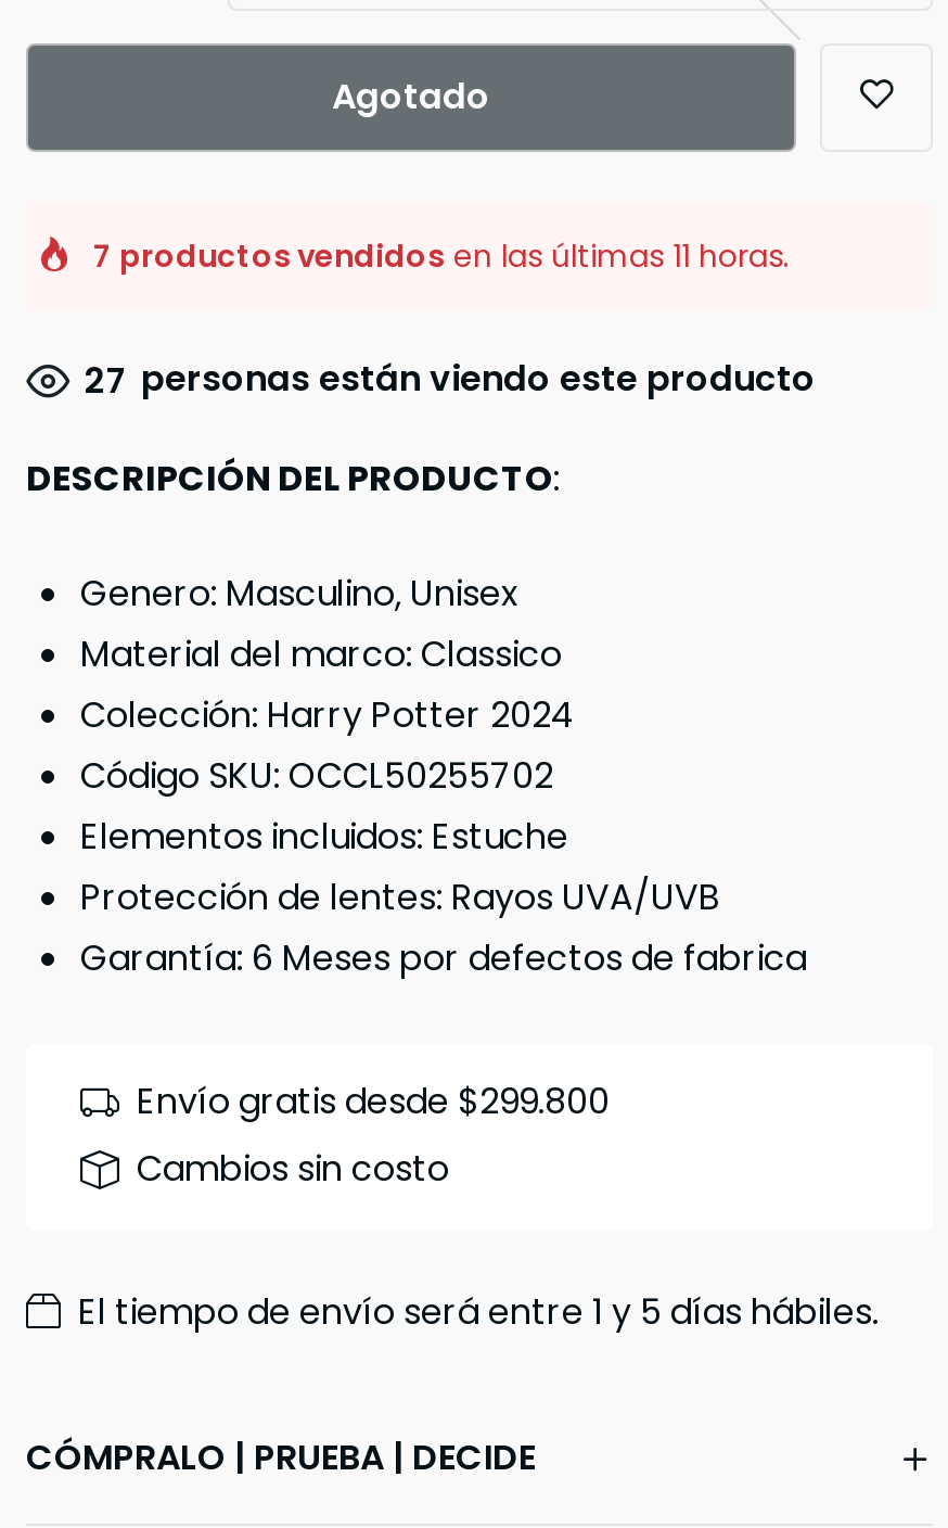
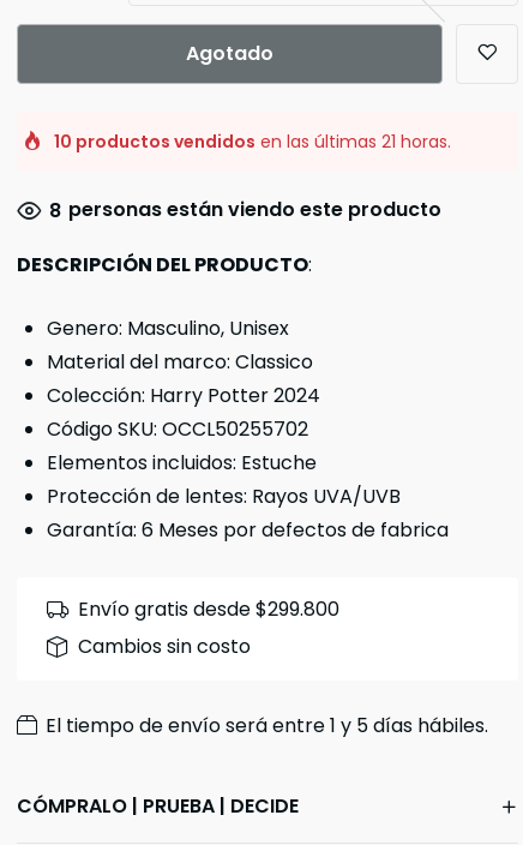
[93,235,790,278] 7 productos vendidos en las últimas 11 horas. -> [54,130,451,154] 10 productos vendidos en las últimas 21 horas.
[85,354,816,407] 27 personas están viendo este producto -> [49,196,441,225] 8 personas están viendo este producto

